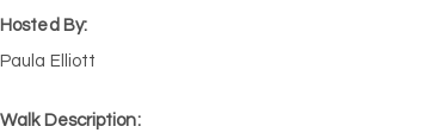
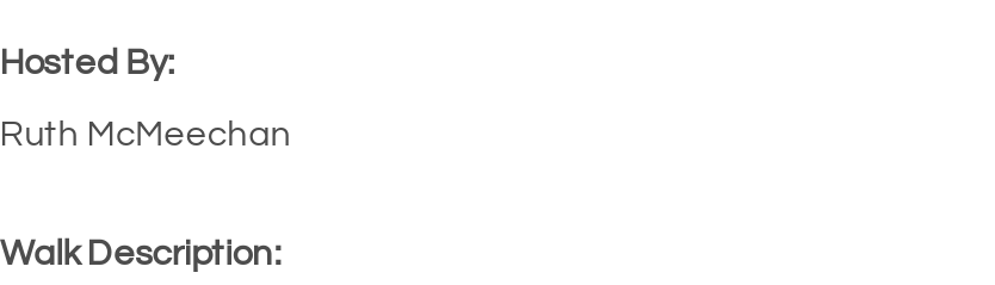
[0,53,96,70] Paula Elliott -> [0,117,292,153] Ruth McMeechan

